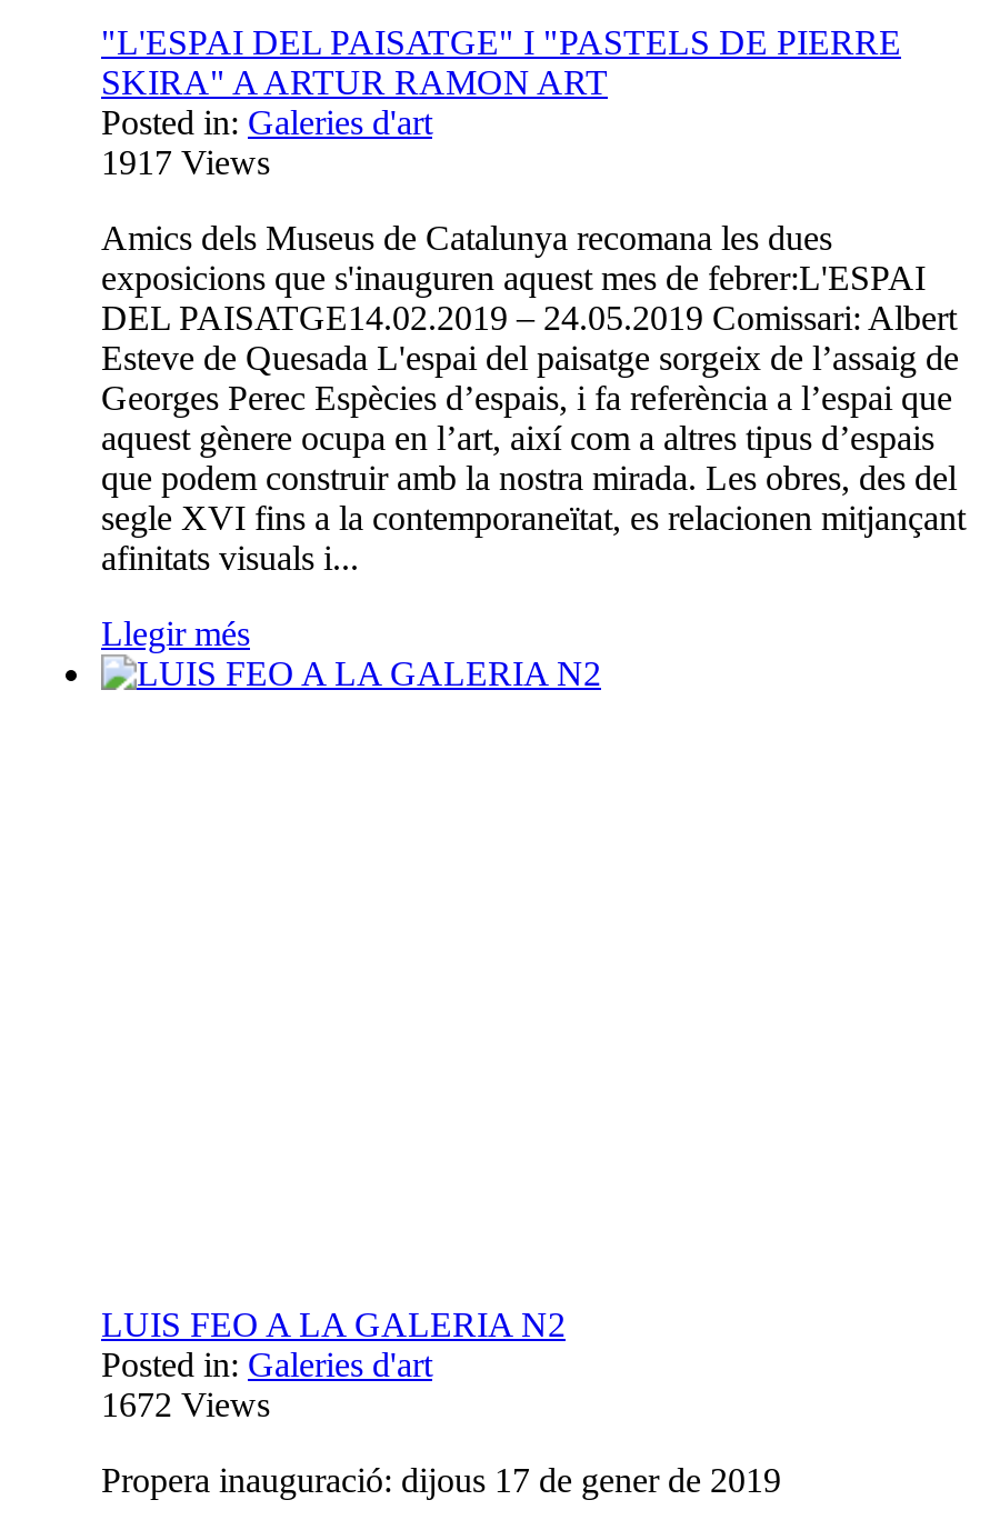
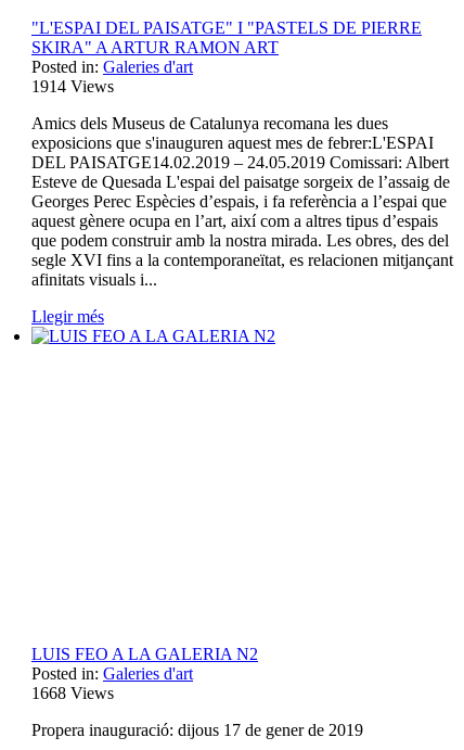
[101,144,270,181] 1917 Views -> [31,77,114,96] 1914 Views
[101,1386,270,1424] 1672 Views -> [31,684,114,703] 1668 Views

